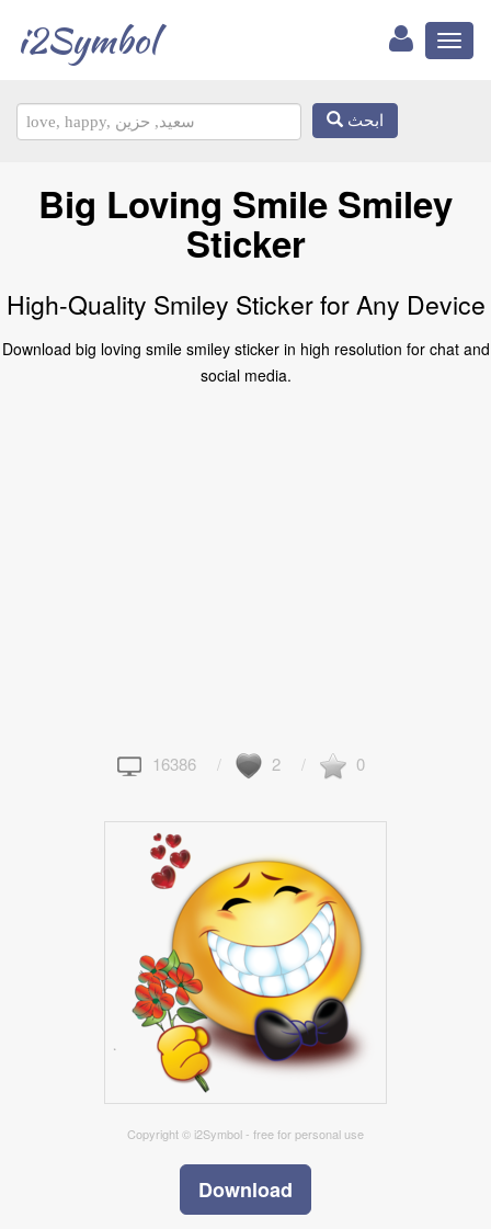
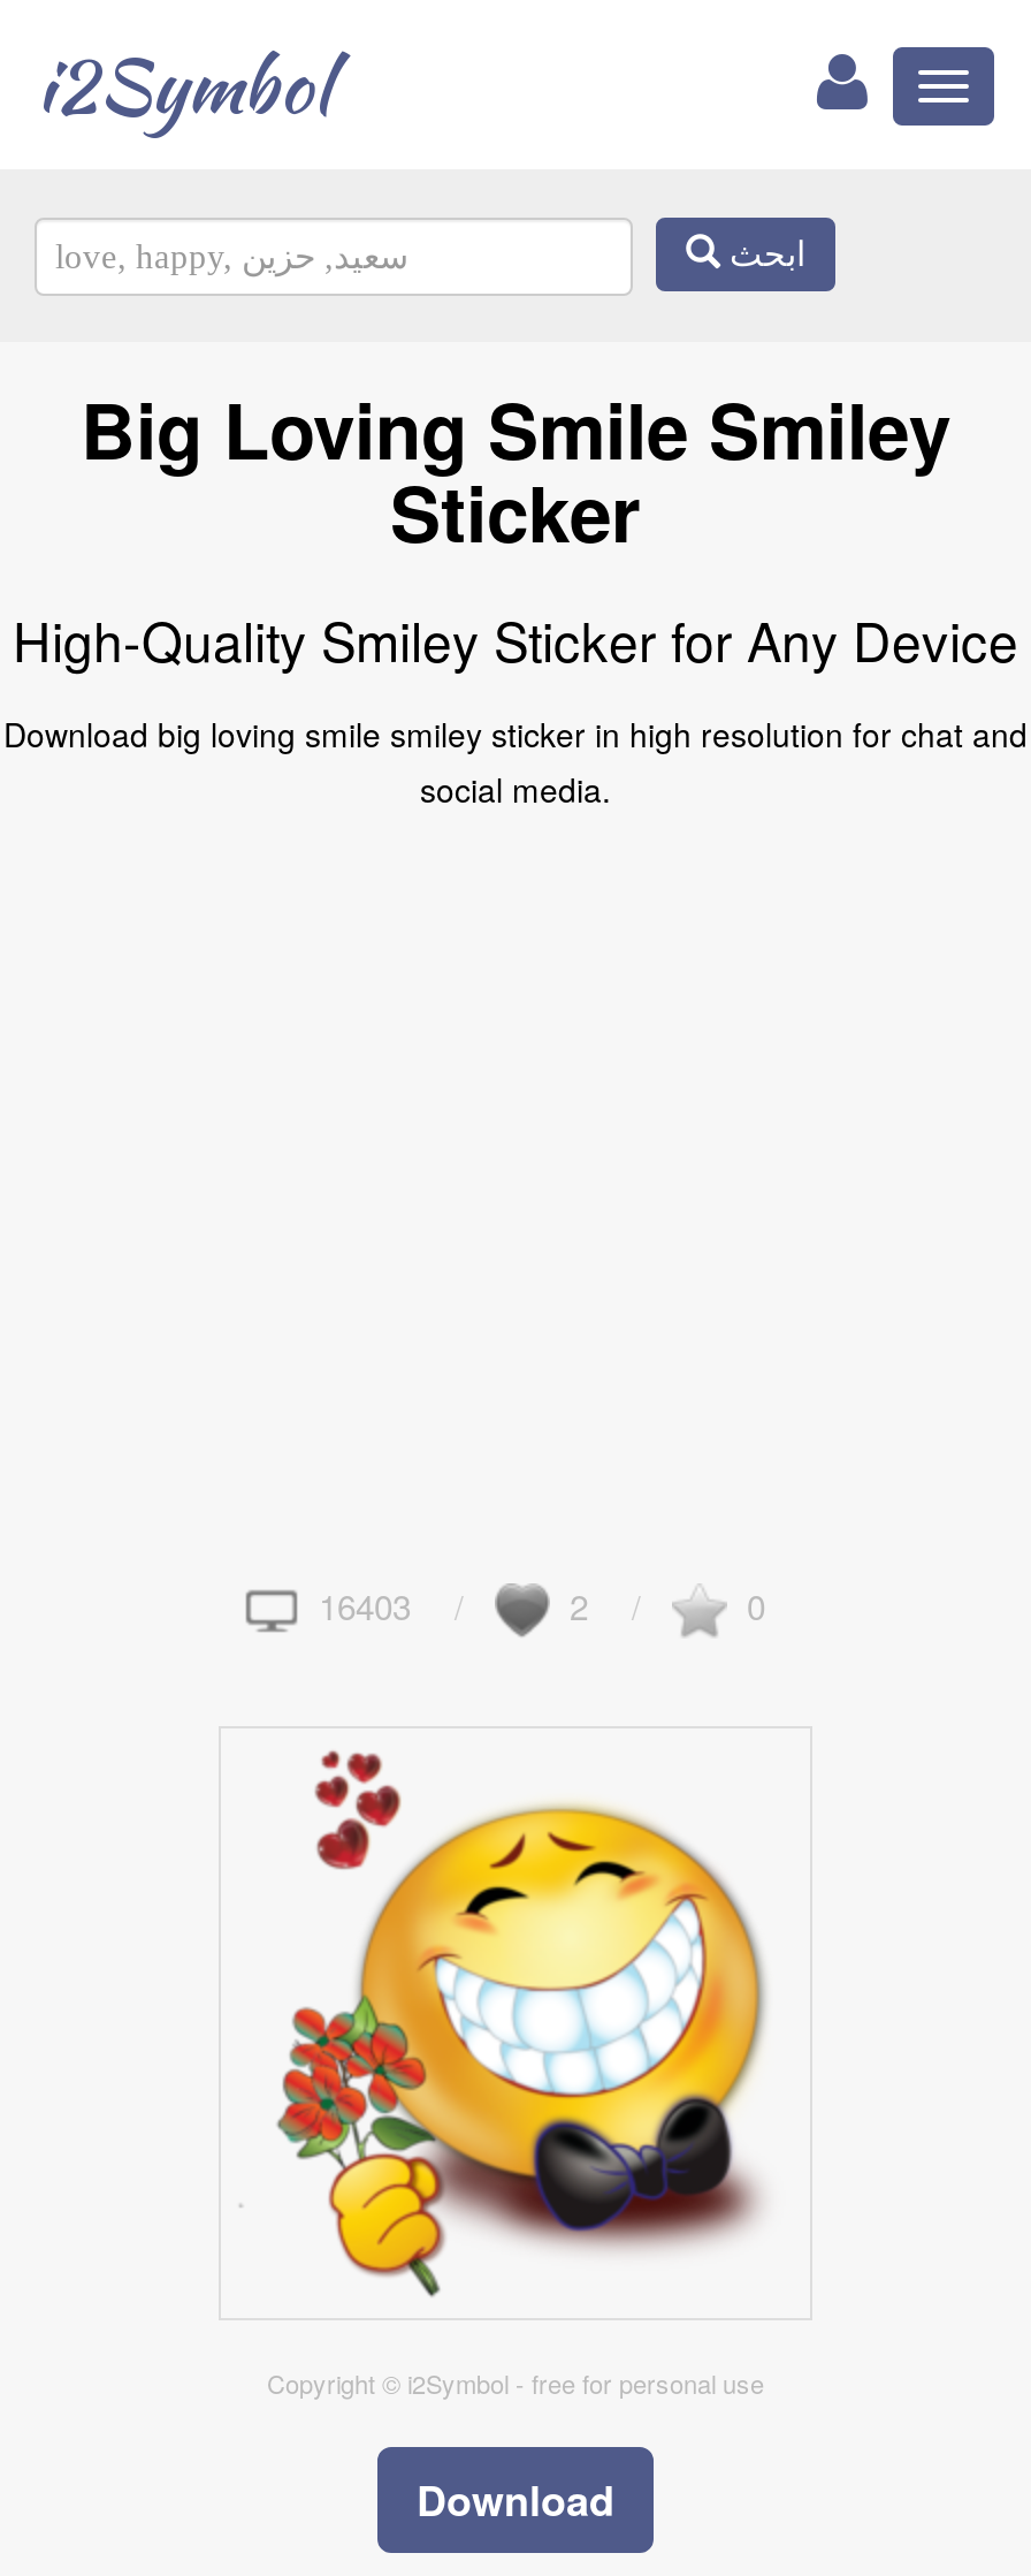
[152,752,196,775] 16386 -> [319,1581,411,1629] 16403

